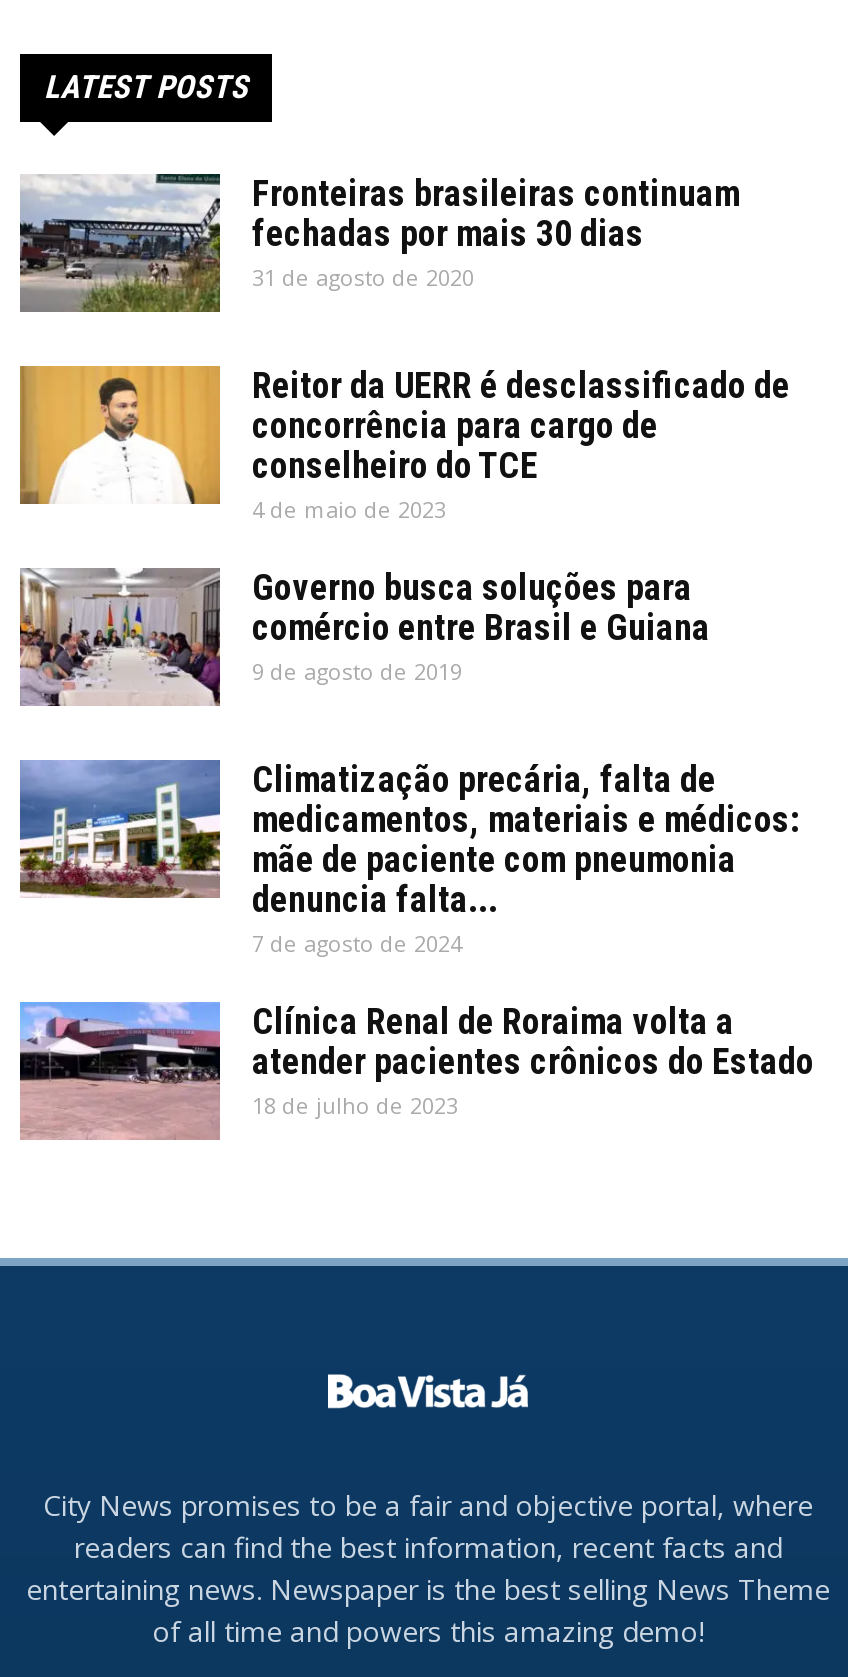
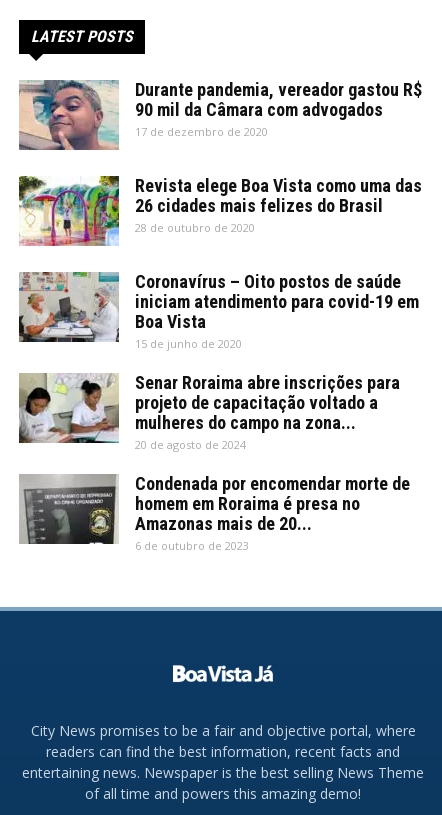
[18,172,740,312] [image] | Fronteiras brasileiras continuam | fechadas por mais 30 dias | 31 de agosto de 2020 -> [19,79,422,150] [image] | Durante pandemia, vereador gastou R$ | 90 mil da Câmara com advogados | 17 de dezembro de 2020
[18,364,790,524] [image] | Reitor da UERR é desclassificado de | concorrência para cargo de | conselheiro do TCE | 4 de maio de 2023 -> [18,175,422,247] [image] | Revista elege Boa Vista como uma das | 26 cidades mais felizes do Brasil | 28 de outubro de 2020
[20,566,710,708] [image] | Governo busca soluções para | comércio entre Brasil e Guiana | 9 de agosto de 2019 -> [19,271,419,351] [image] | Coronavírus – Oito postos de saúde | iniciam atendimento para covid-19 em | Boa Vista | 15 de junho de 2020
[20,758,798,958] [image] | Climatização precária, falta de | medicamentos, materiais e médicos: | mãe de paciente com pneumonia | denuncia falta... | 7 de agosto de 2024 -> [18,372,400,452] [image] | Senar Roraima abre inscrições para | projeto de capacitação voltado a | mulheres do campo na zona... | 20 de agosto de 2024
[20,992,814,1142] [image] | Clínica Renal de Roraima volta a | atender pacientes crônicos do Estado | 18 de julho de 2023 -> [19,473,410,553] [image] | Condenada por encomendar morte de | homem em Roraima é presa no | Amazonas mais de 20... | 6 de outubro de 2023

